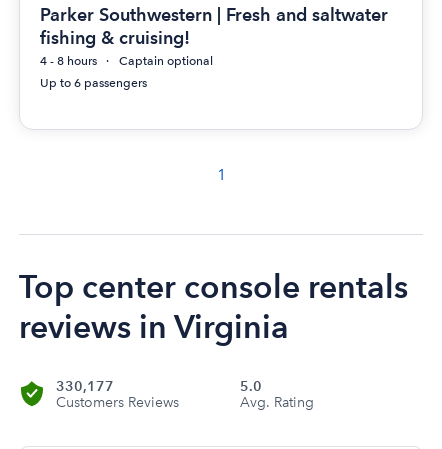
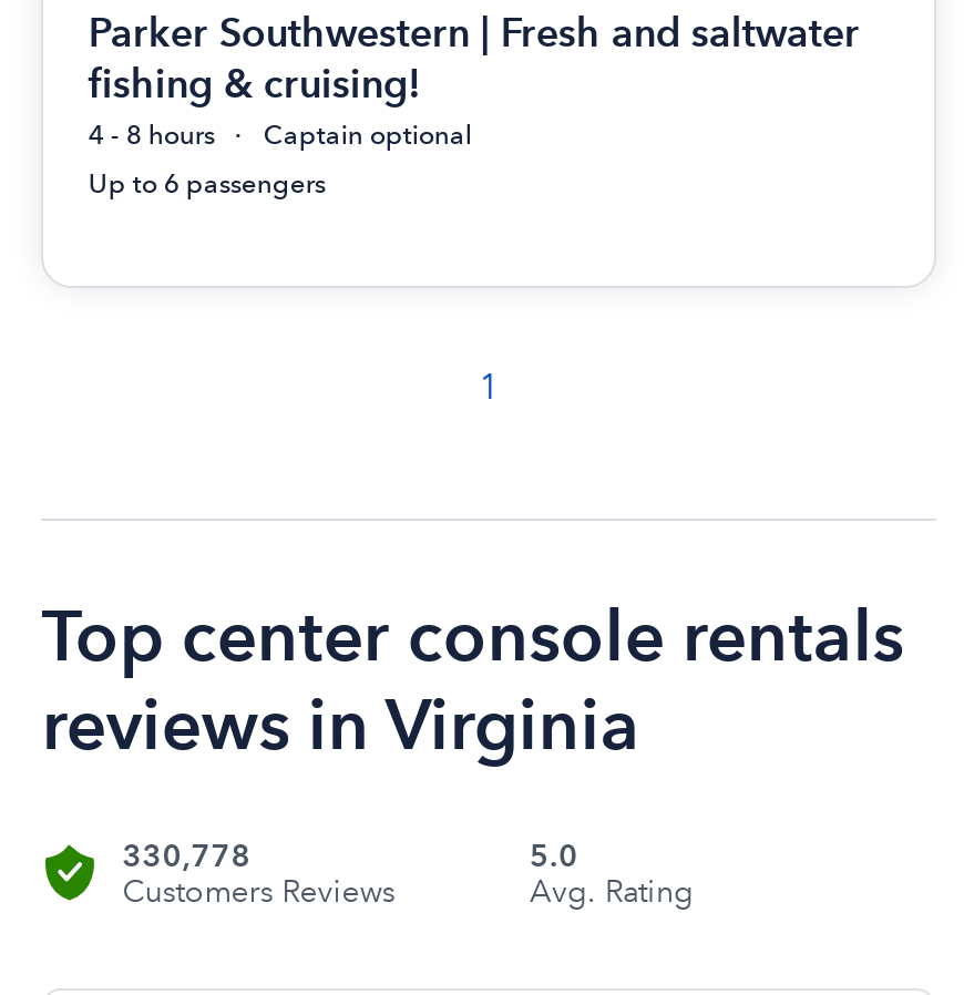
[56,378,114,395] 330,177 -> [122,839,251,876] 330,778

